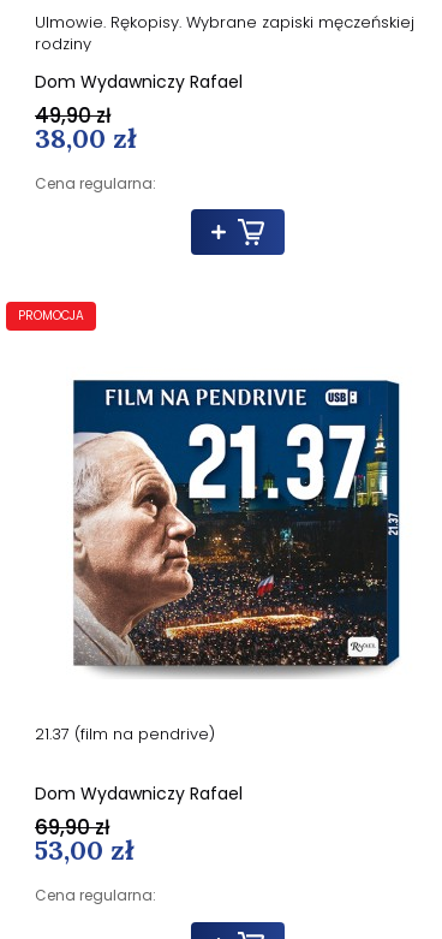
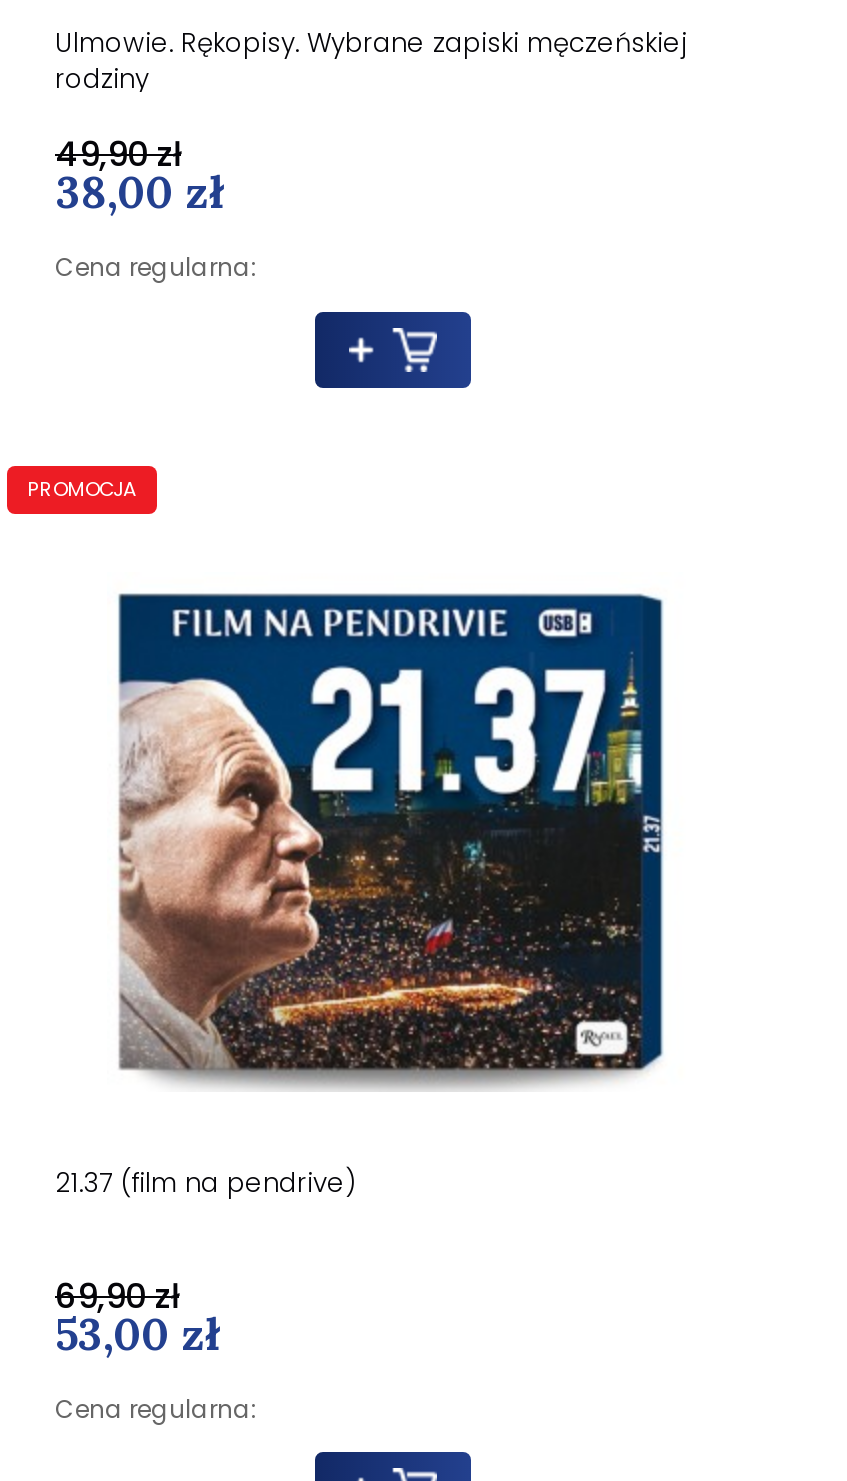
[35,69,243,94] Dom Wydawniczy Rafael -> none
[35,781,243,806] Dom Wydawniczy Rafael -> none

